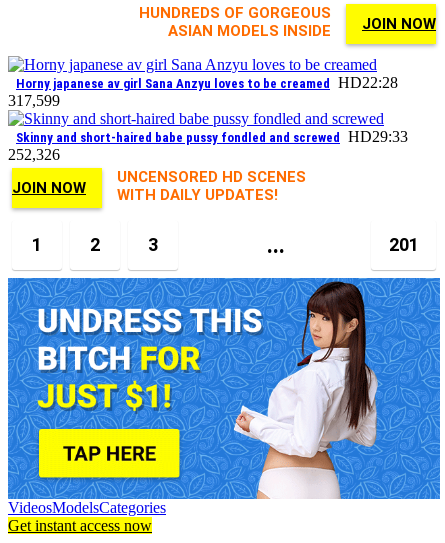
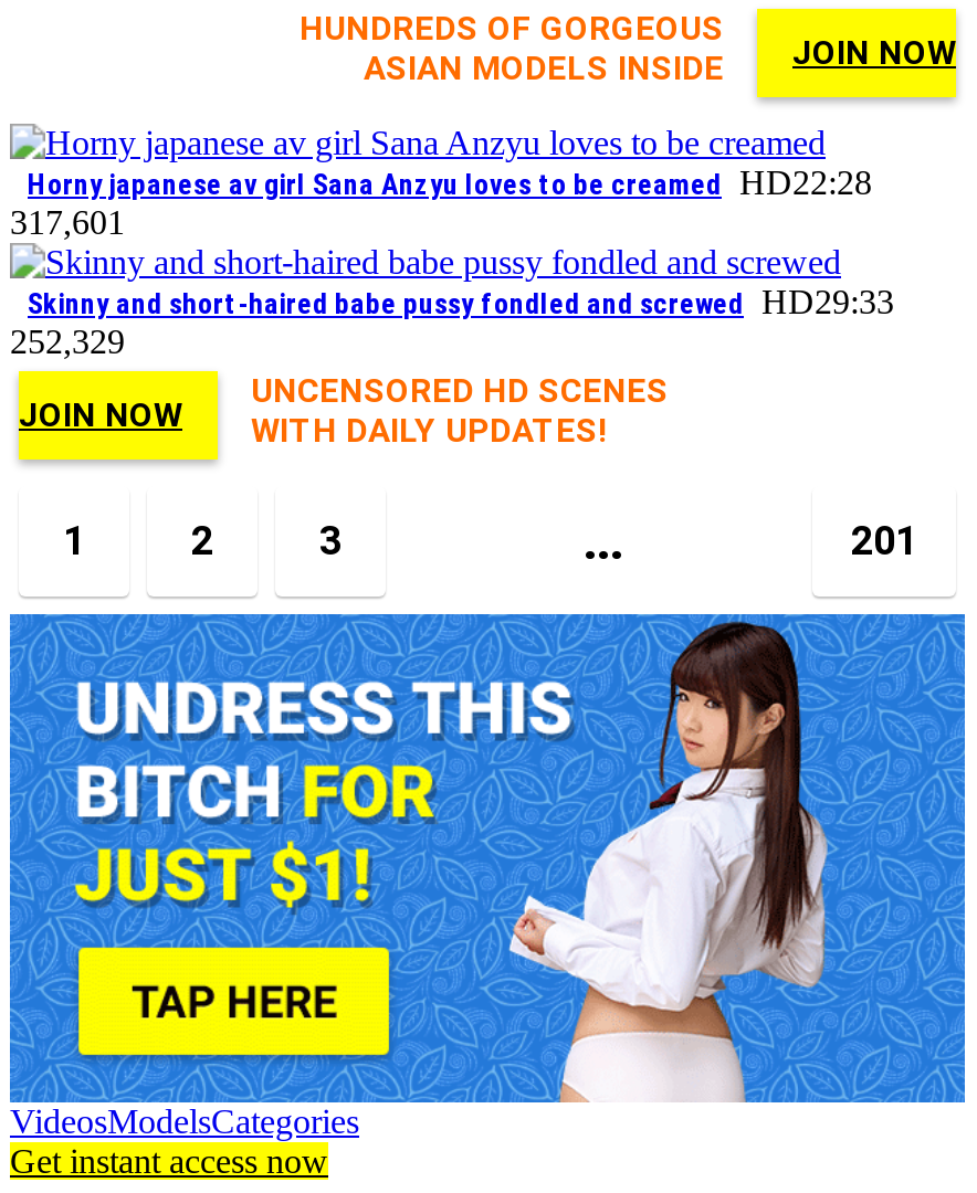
[8,92,60,109] 317,599 -> [10,202,125,240] 317,601
[8,146,60,163] 252,326 -> [10,322,125,359] 252,329

